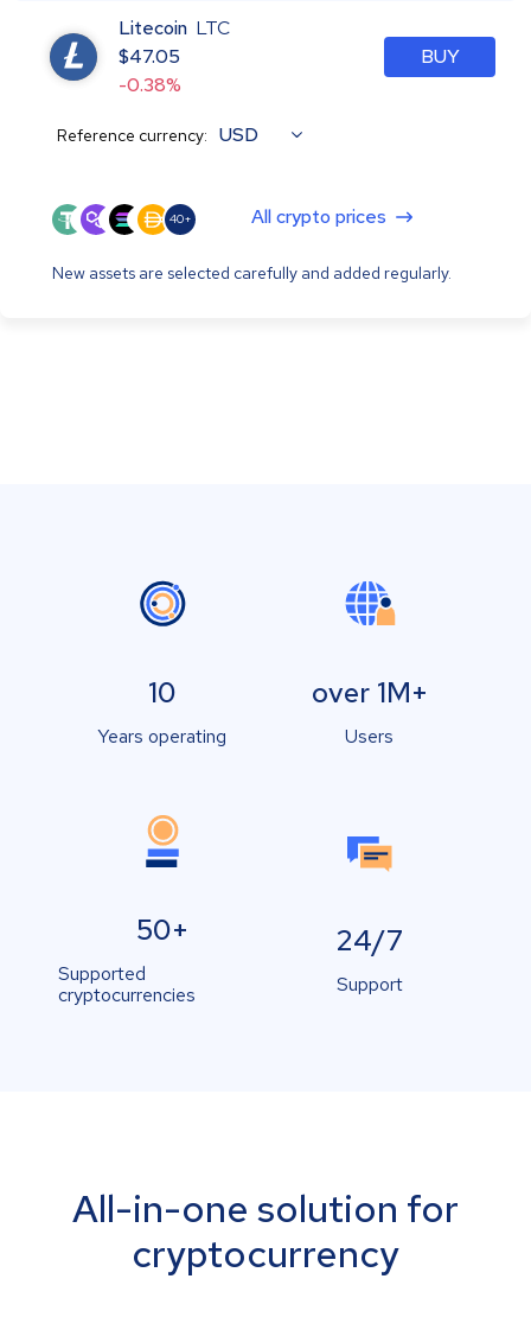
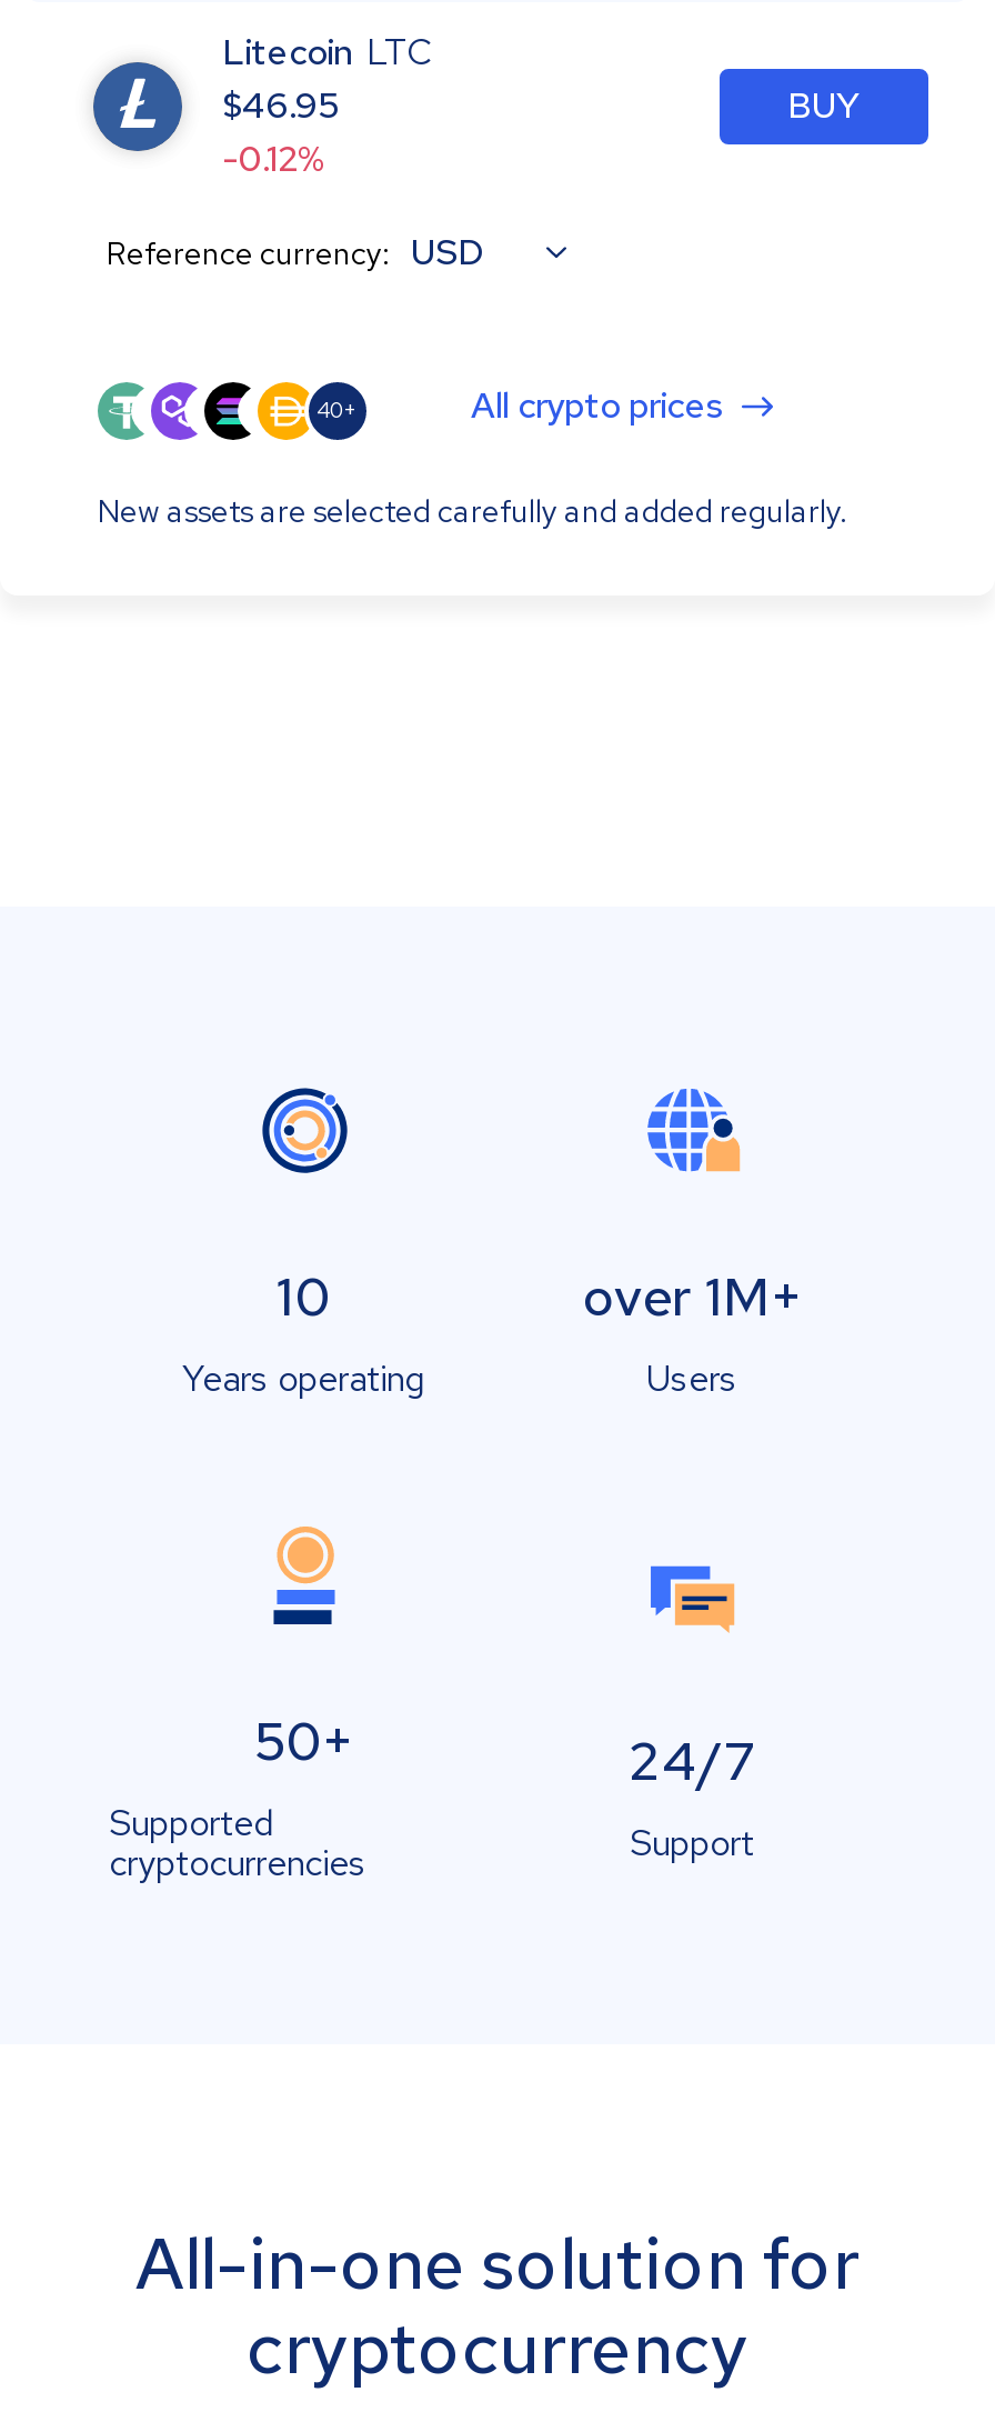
[119,44,180,69] $47.05 -> [222,82,340,128] $46.95
[119,72,181,97] -0.38% -> [222,135,326,182] -0.12%

